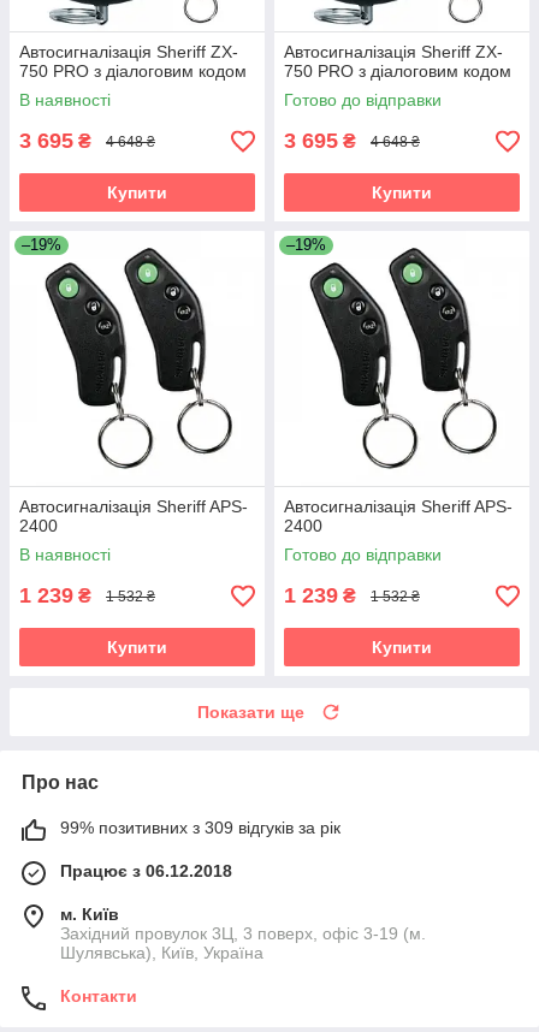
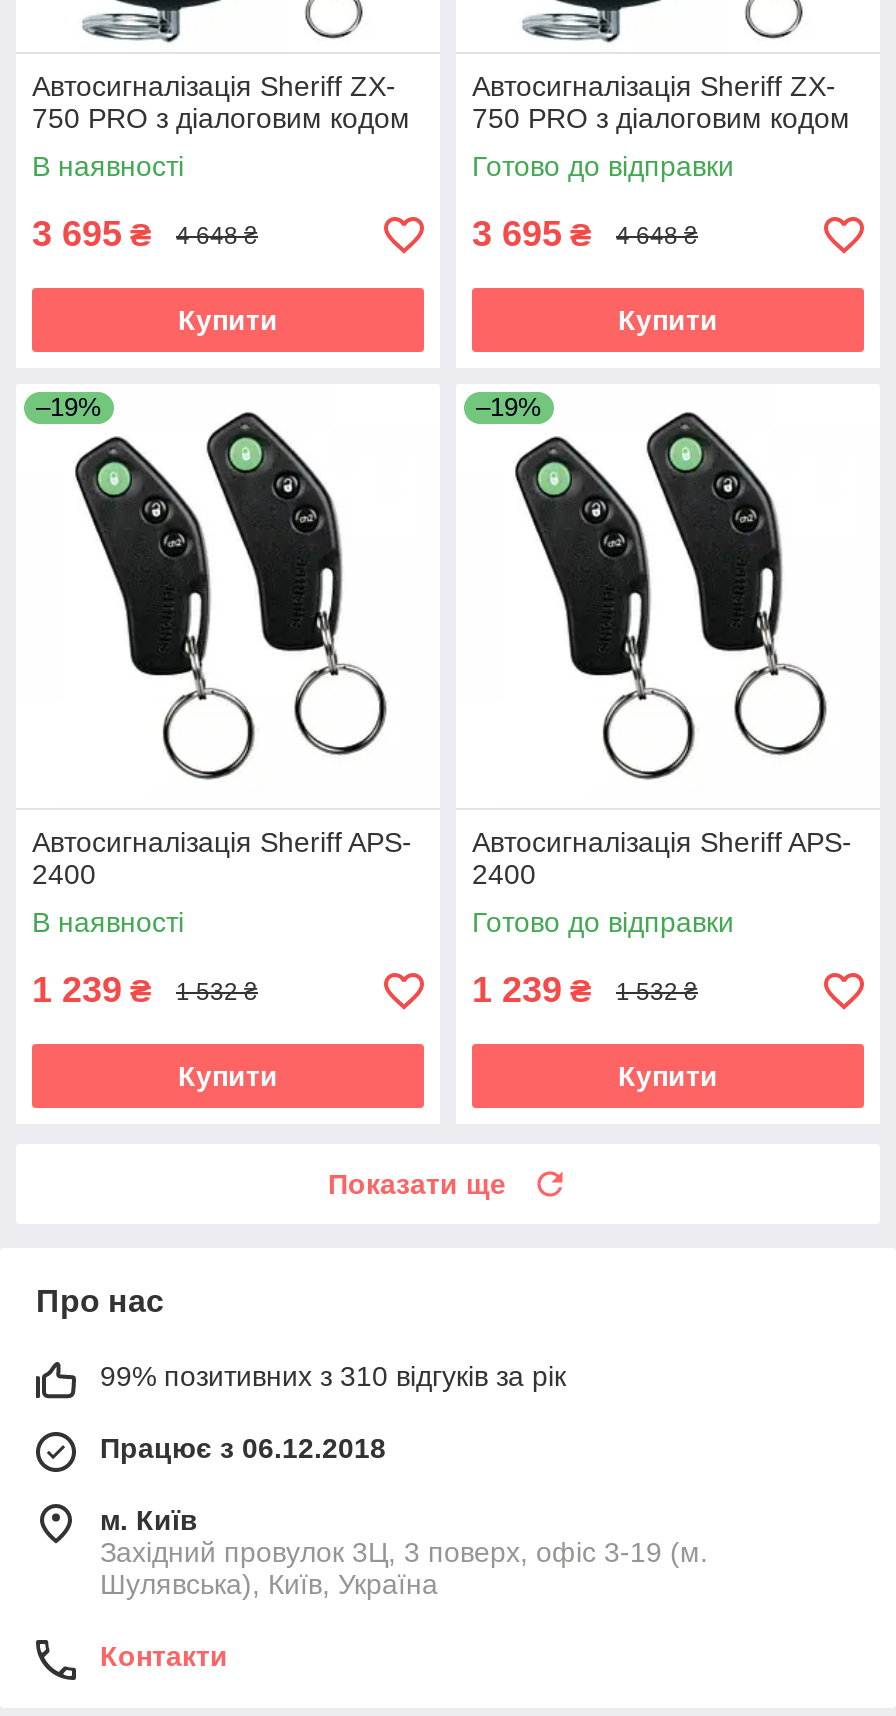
[60,818,340,837] 99% позитивних з 309 відгуків за рік -> [100,1360,566,1392] 99% позитивних з 310 відгуків за рік

